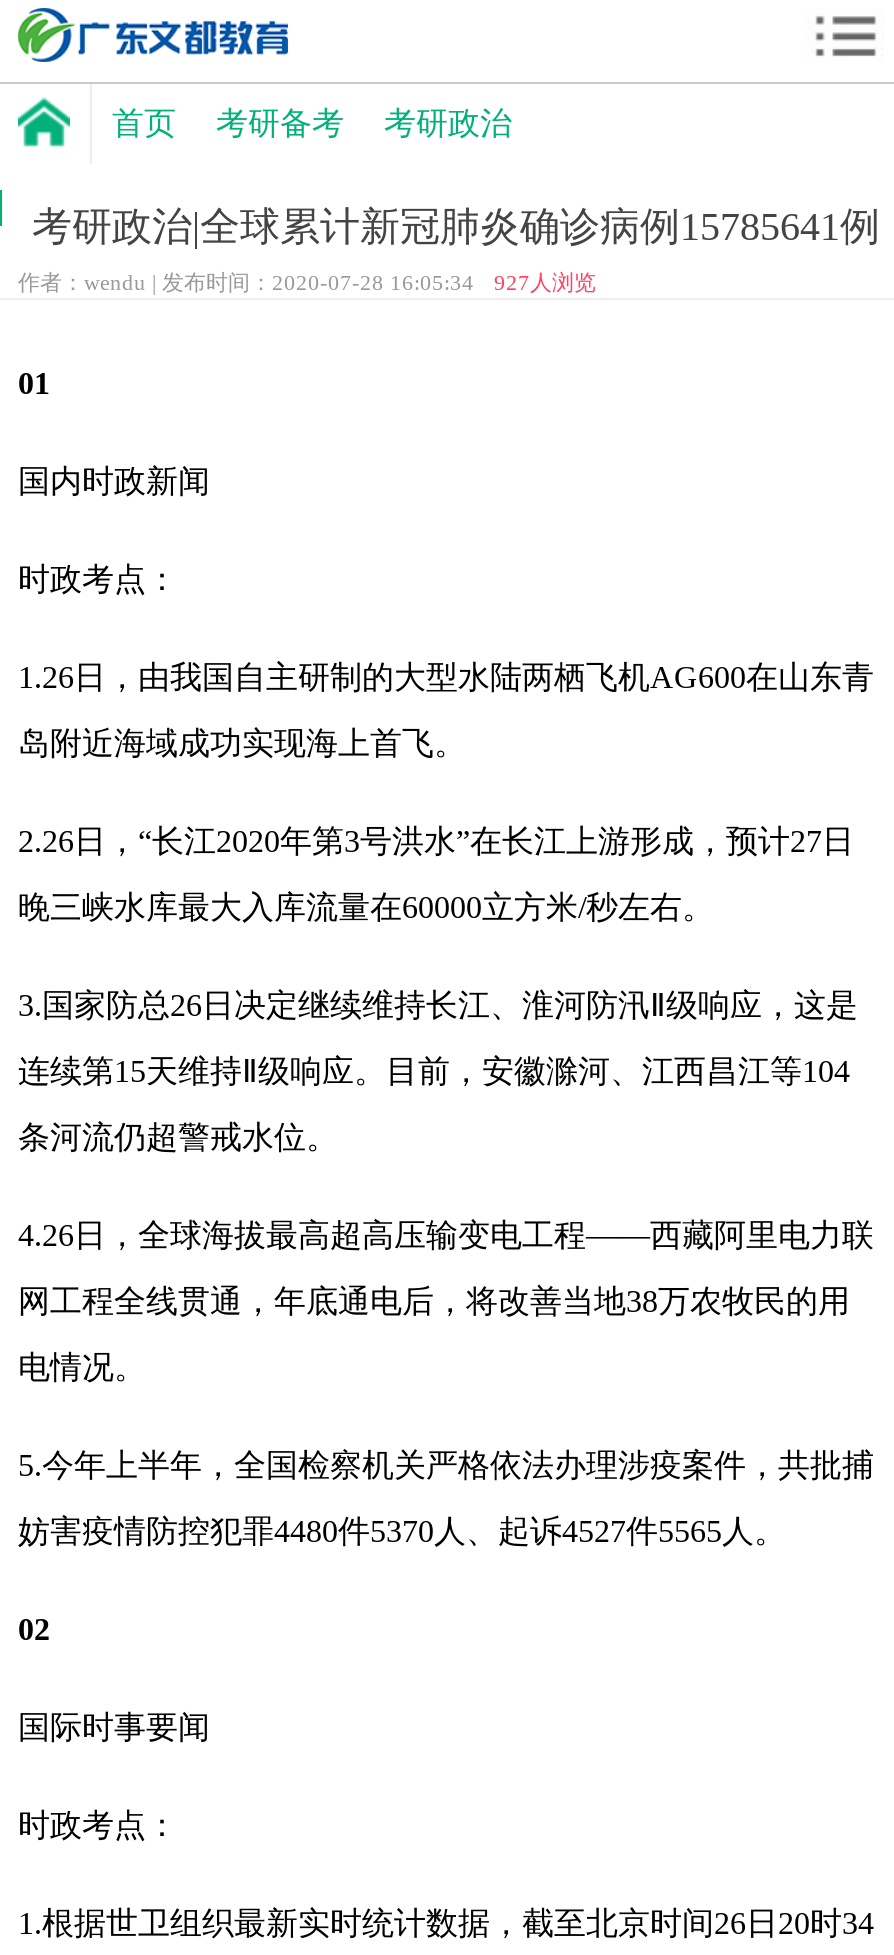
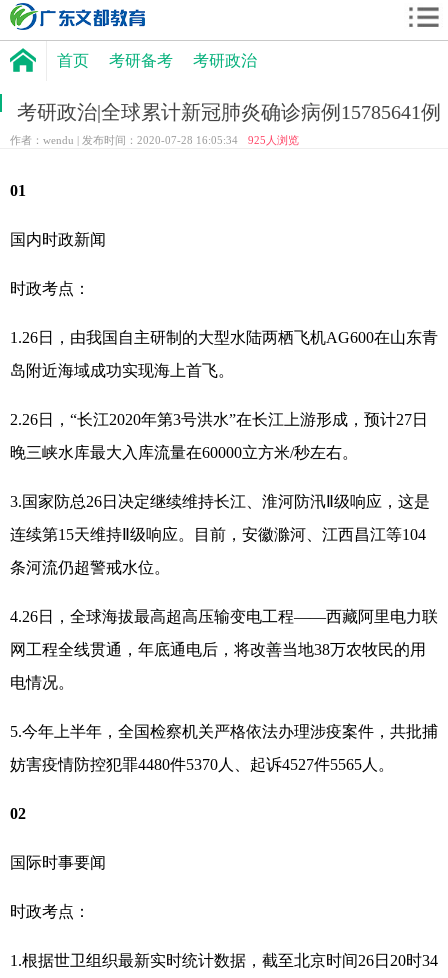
[494,270,596,294] 927人浏览 -> [248,134,299,146] 925人浏览

